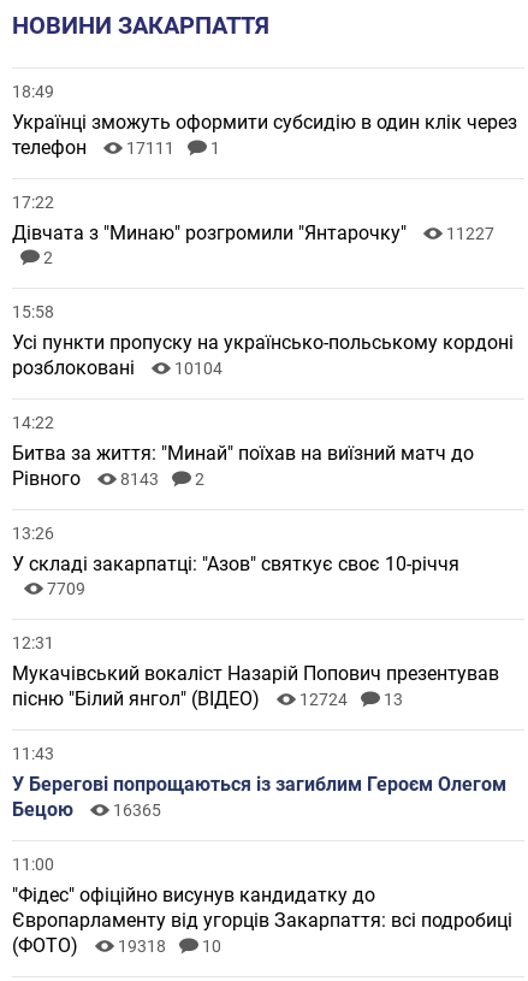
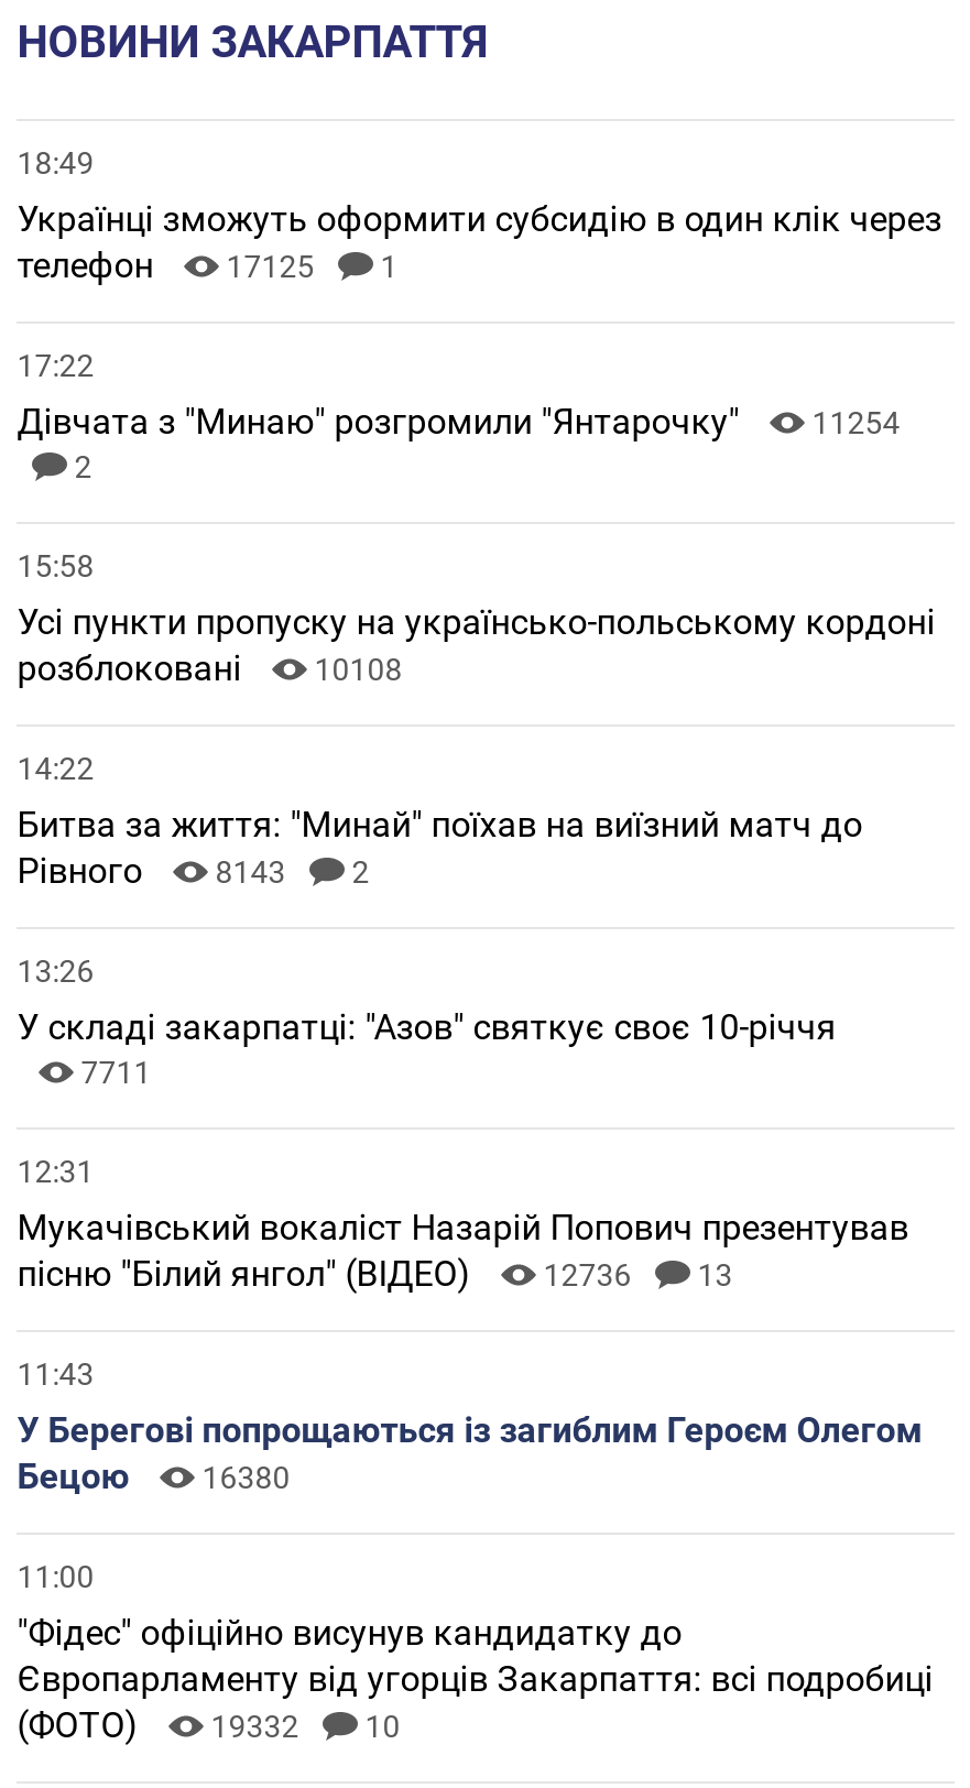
[12,136,220,159] телефон 17111 1 -> [17,244,398,286] телефон 17125 1
[12,222,495,245] Дівчата з "Минаю" розгромили "Янтарочку" 11227 -> [17,401,900,442] Дівчата з "Минаю" розгромили "Янтарочку" 11254
[12,357,223,380] розблоковані 10104 -> [17,647,402,689] розблоковані 10108
[47,579,86,599] 7709 -> [81,1055,151,1090] 7711
[12,688,403,711] пісню "Білий янгол" (ВІДЕО) 12724 13 -> [17,1253,733,1295] пісню "Білий янгол" (ВІДЕО) 12736 13
[12,799,161,821] Бецою 16365 -> [17,1455,290,1497] Бецою 16380
[12,935,222,957] (ФОТО) 19318 10 -> [17,1704,400,1746] (ФОТО) 19332 10

